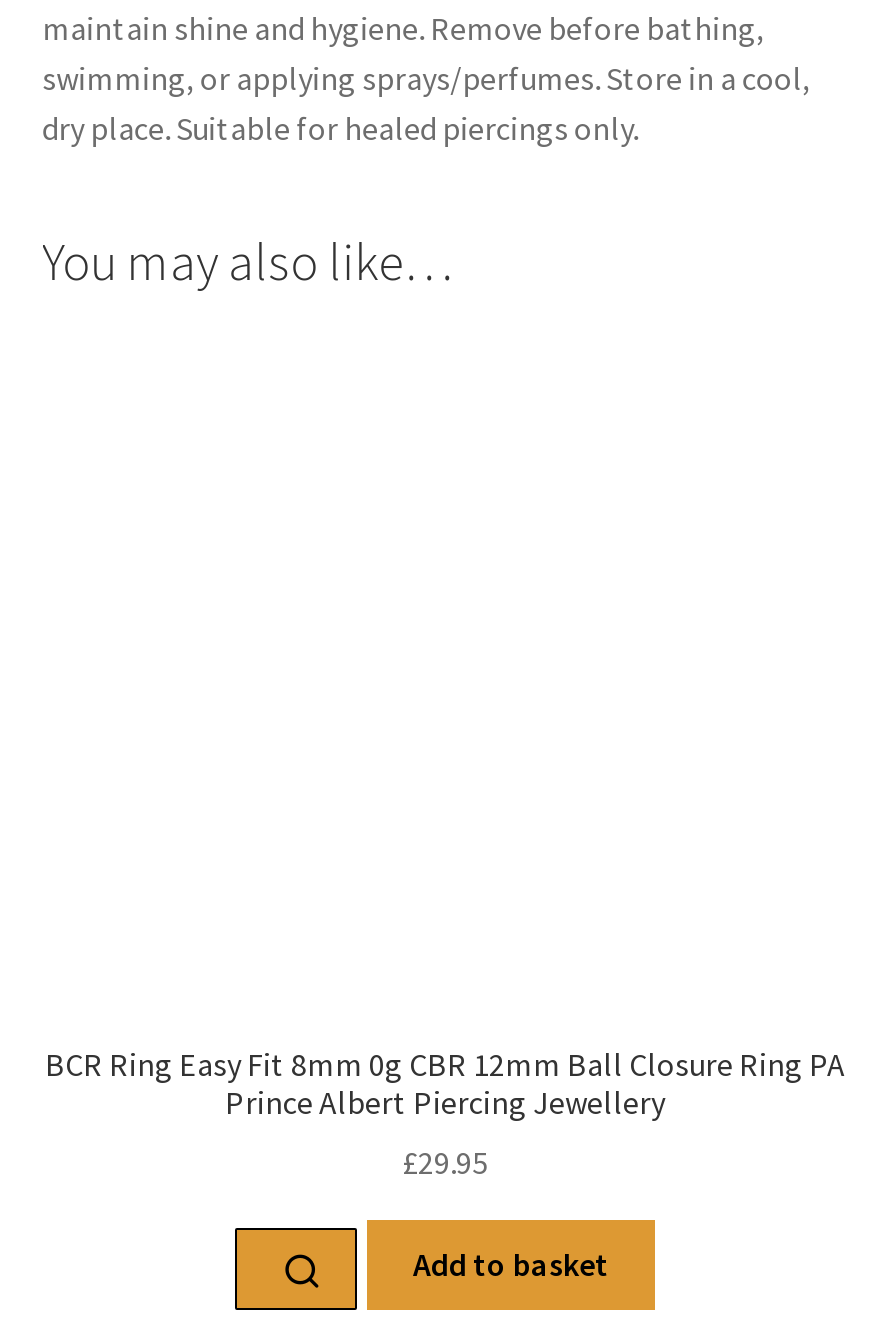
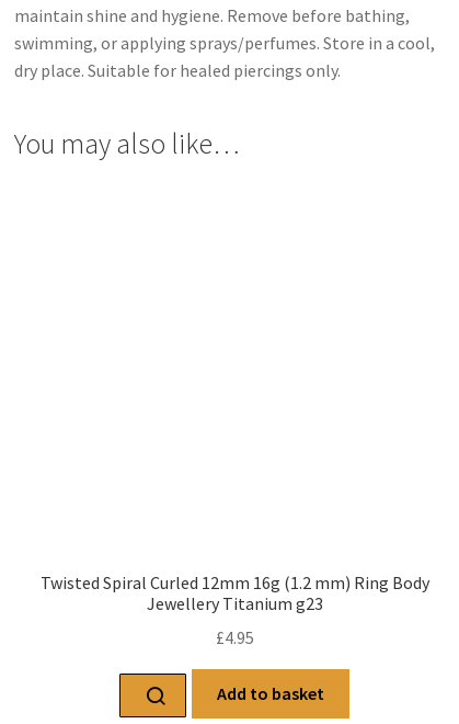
[45,1043,845,1121] BCR Ring Easy Fit 8mm 0g CBR 12mm Ball Closure Ring PA | Prince Albert Piercing Jewellery -> [40,572,429,615] Twisted Spiral Curled 12mm 16g (1.2 mm) Ring Body | Jewellery Titanium g23
[402,1142,488,1182] £29.95 -> [215,626,254,648] £4.95

